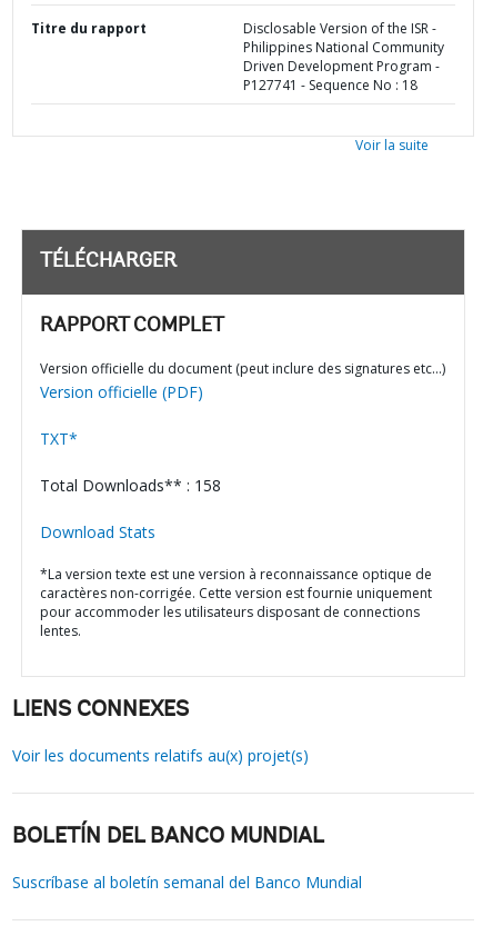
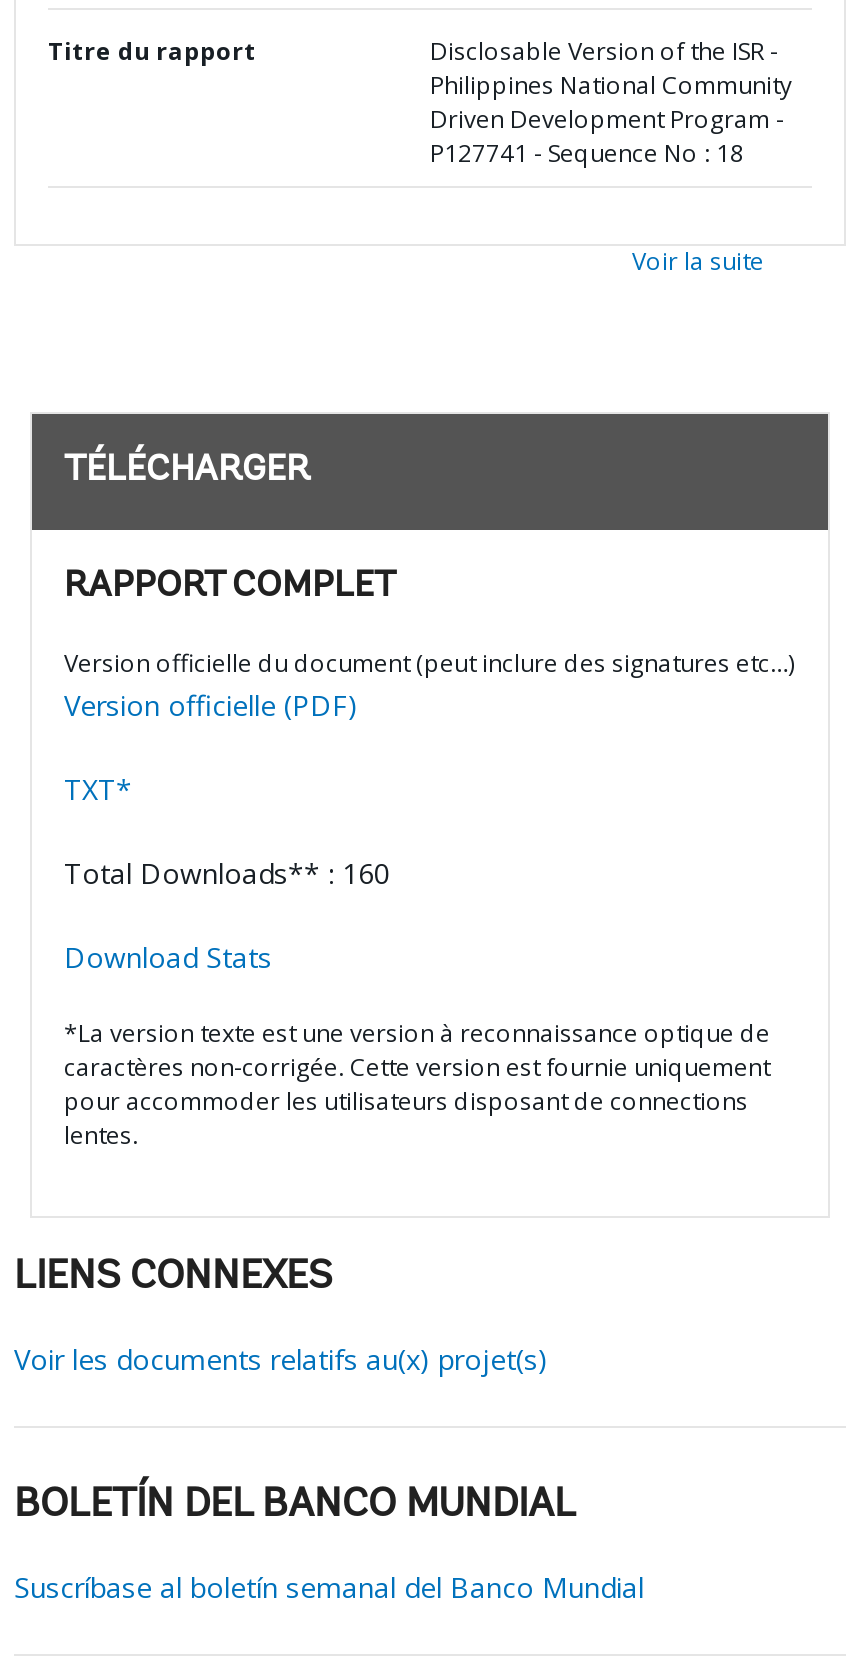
[40,475,221,496] Total Downloads** : 158 -> [64,854,390,892] Total Downloads** : 160

